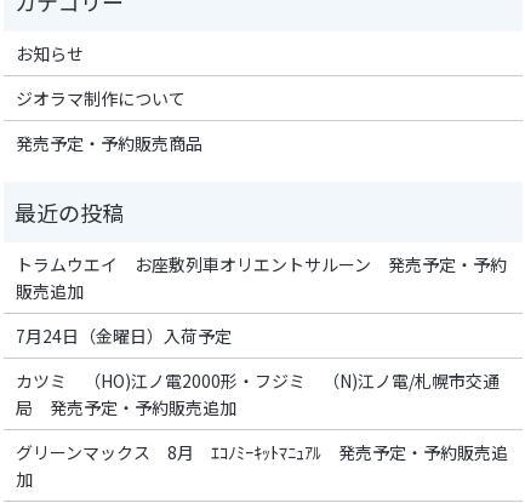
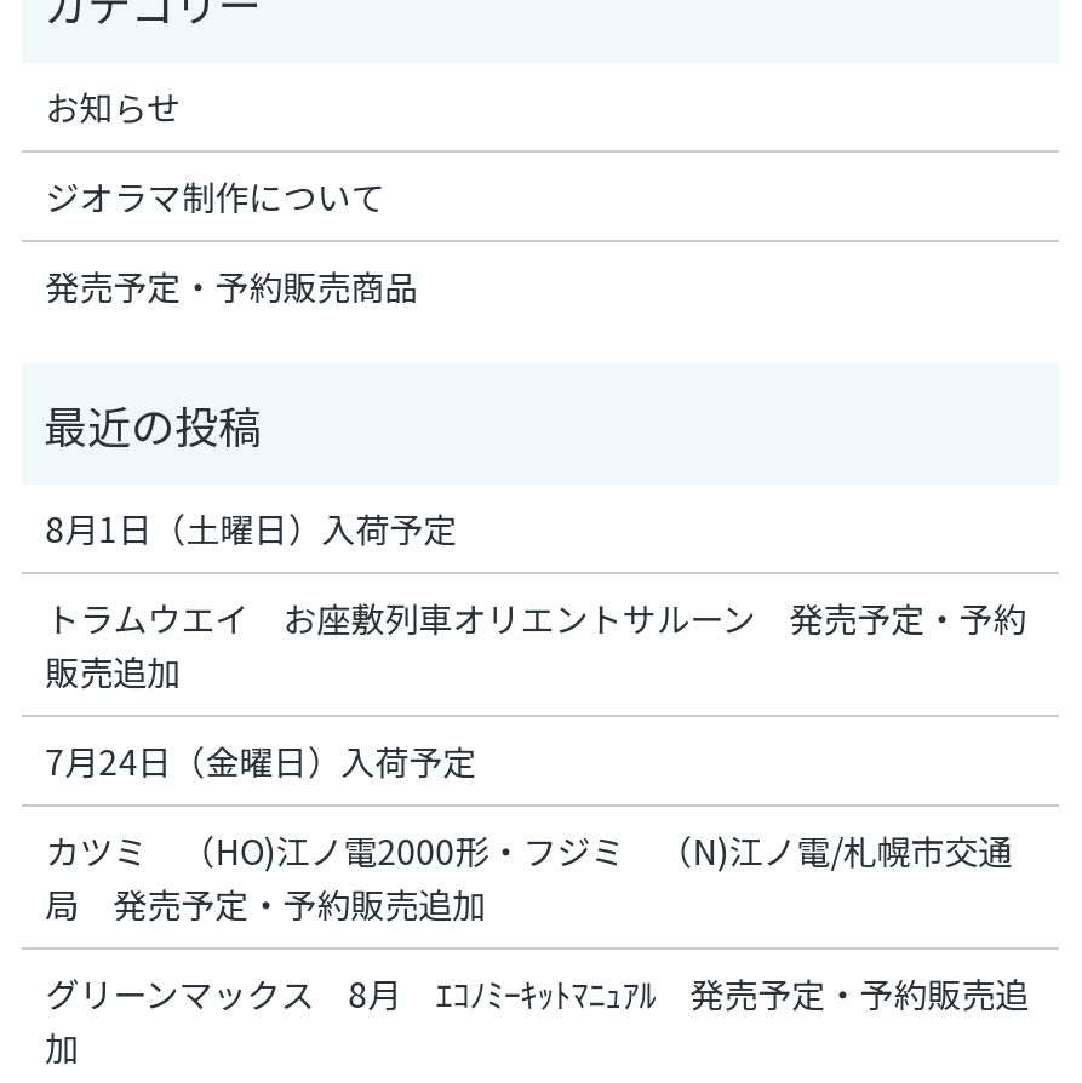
none -> [46,505,458,553] 8月1日（土曜日）入荷予定

